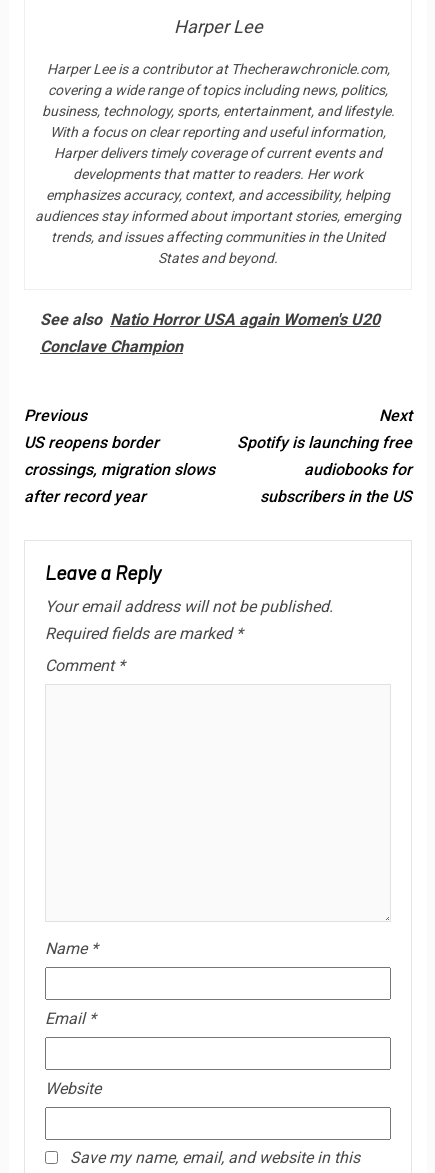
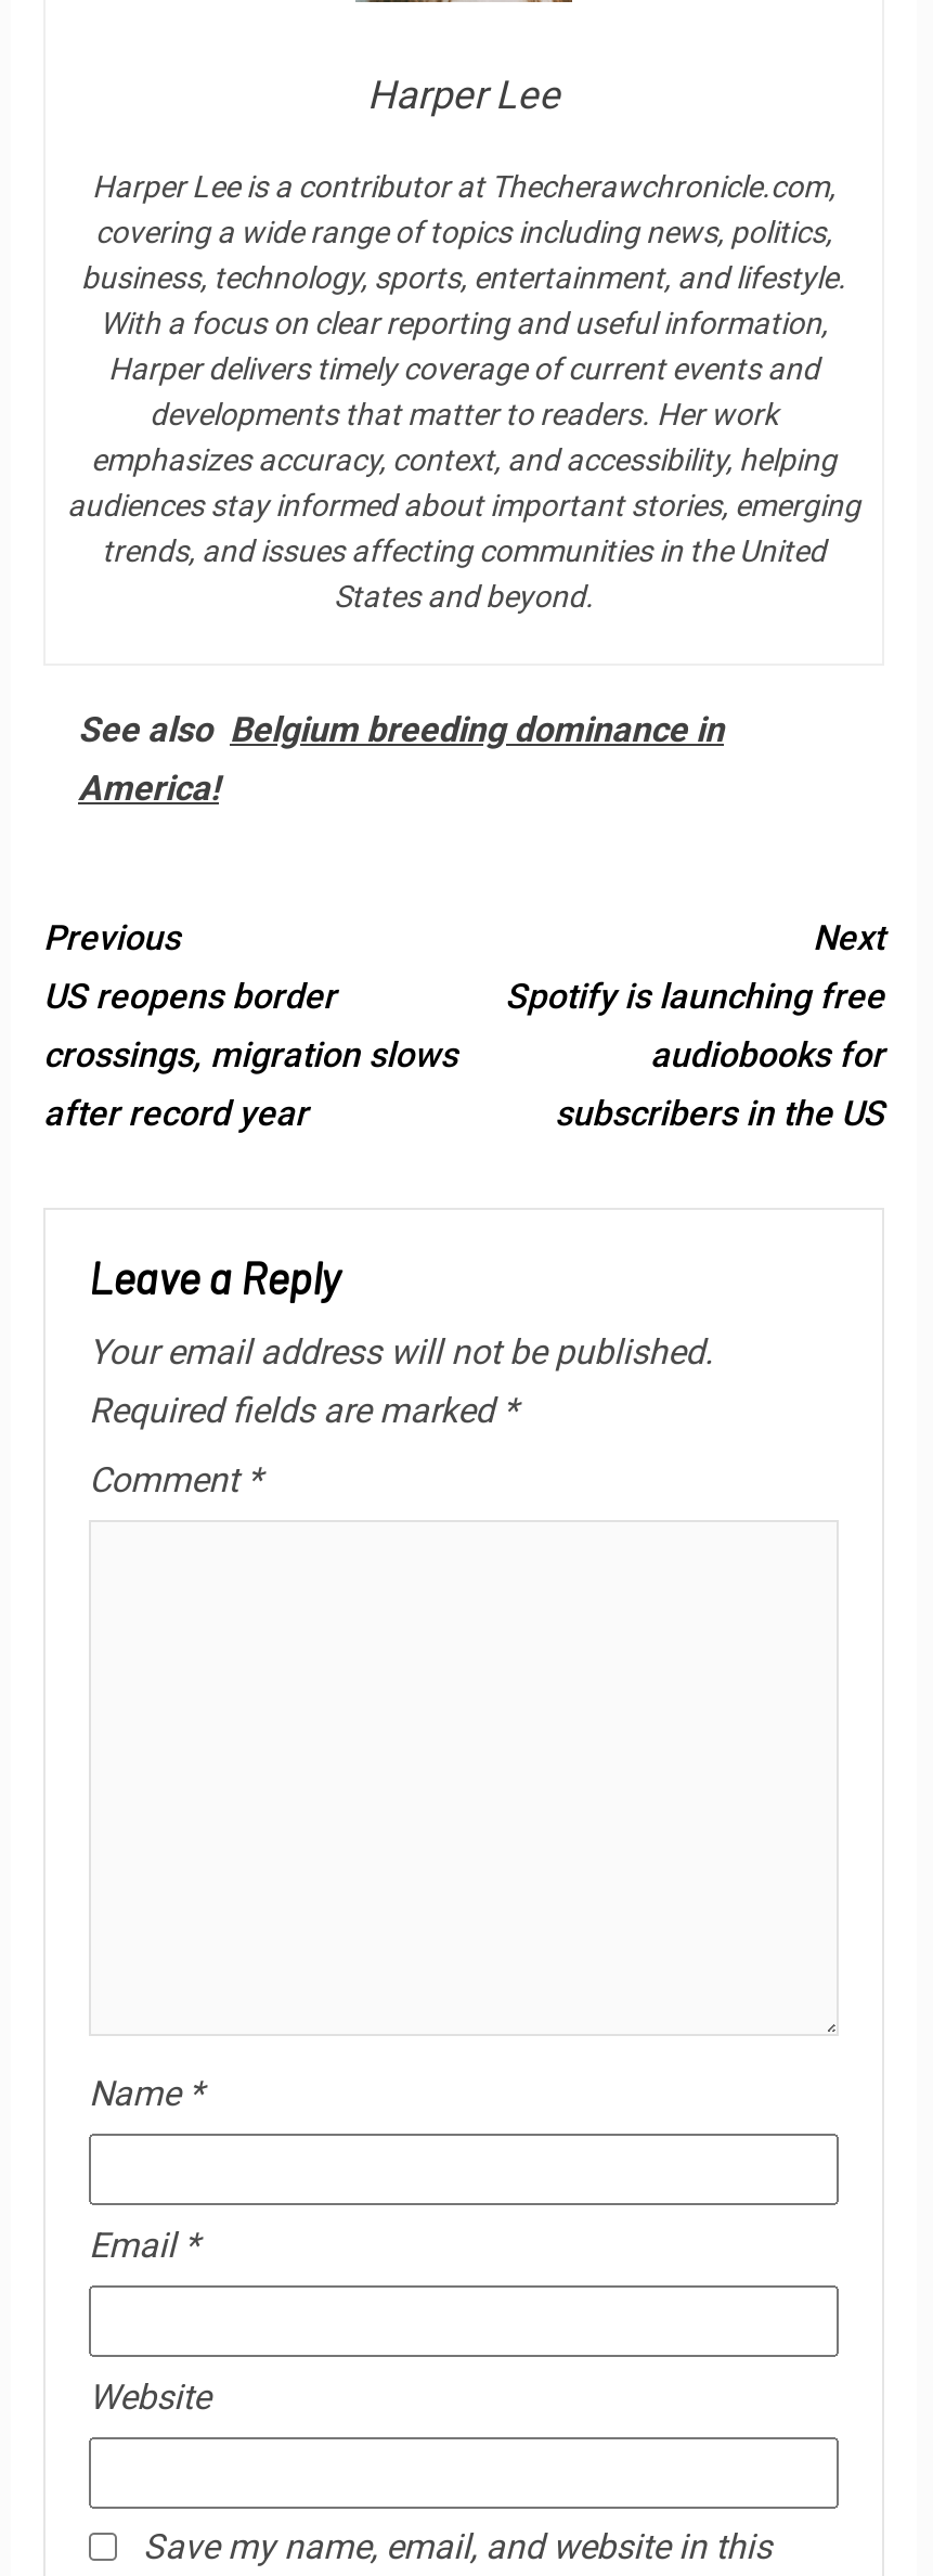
[40,310,380,356] See also Natio Horror USA again Women's U20 | Conclave Champion -> [78,708,724,807] See also Belgium breeding dominance in | America!

